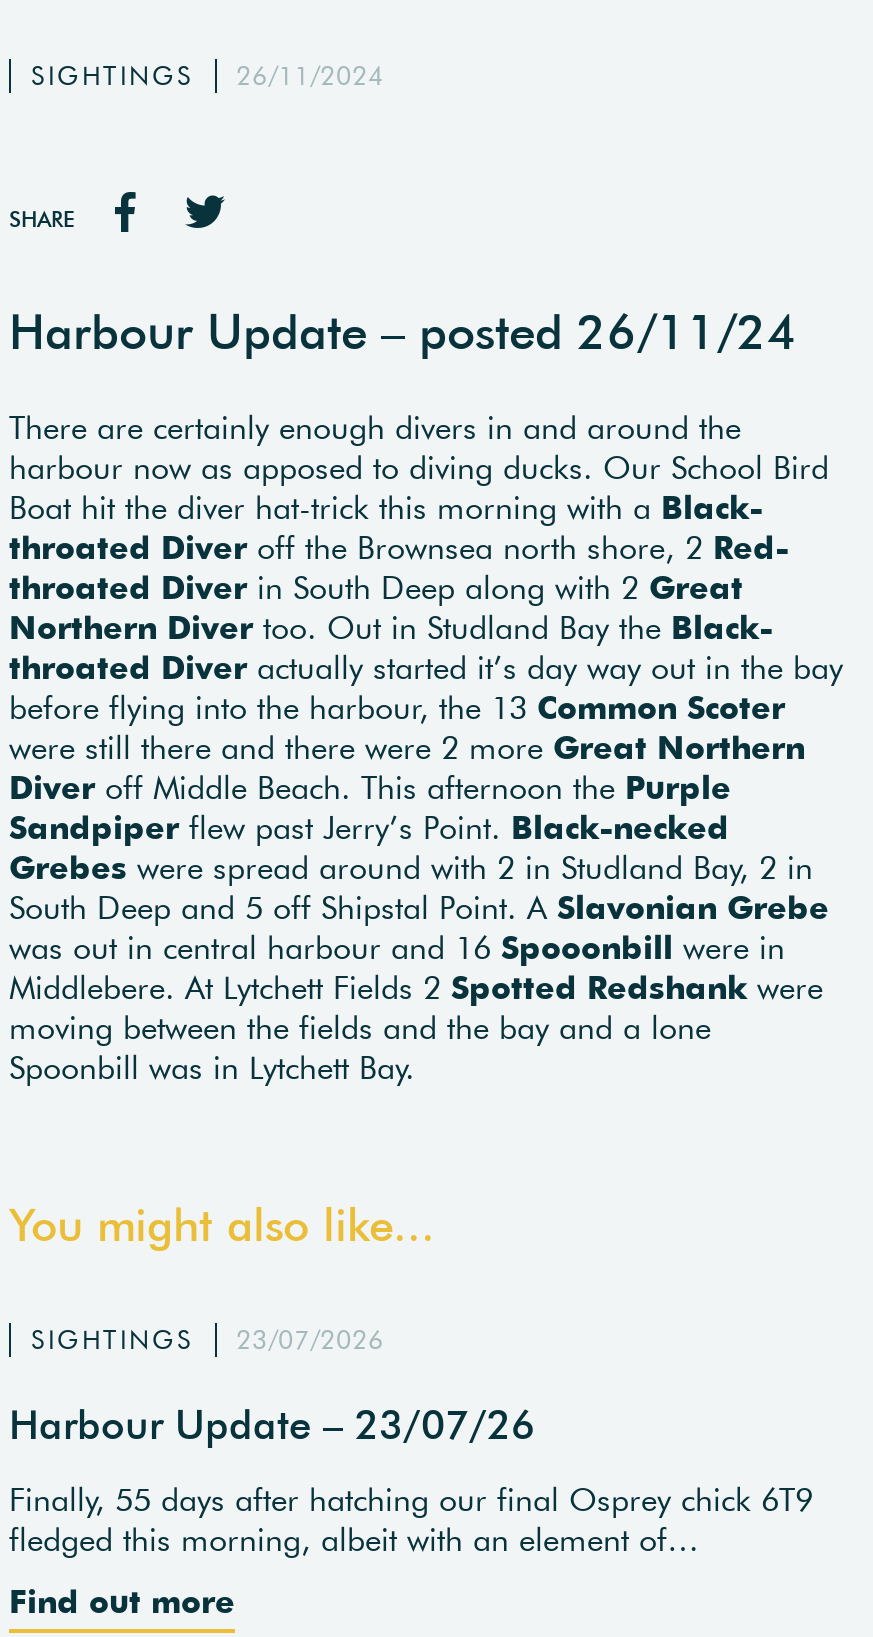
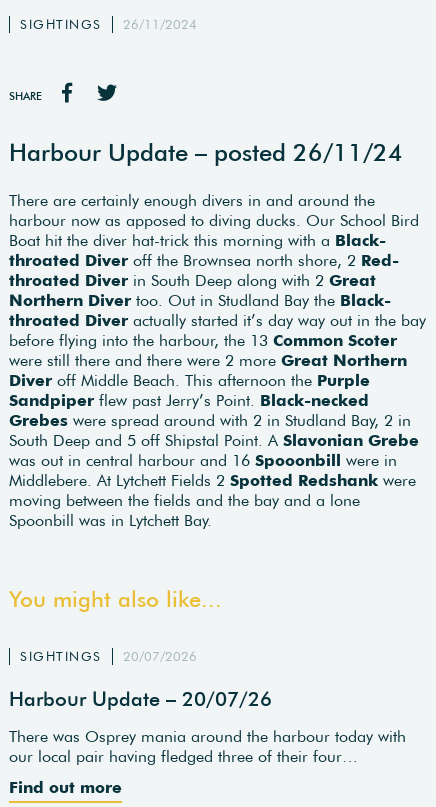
[31,1322,384,1356] SIGHTINGS 23/07/2026 -> [20,648,196,665] SIGHTINGS 20/07/2026
[9,1398,535,1448] Harbour Update – 23/07/26 -> [9,685,272,710] Harbour Update – 20/07/26
[9,1480,813,1560] Finally, 55 days after hatching our final Osprey chick 6T9 | fledged this morning, albeit with an element of… -> [9,726,406,766] There was Osprey mania around the harbour today with | our local pair having fledged three of their four…

